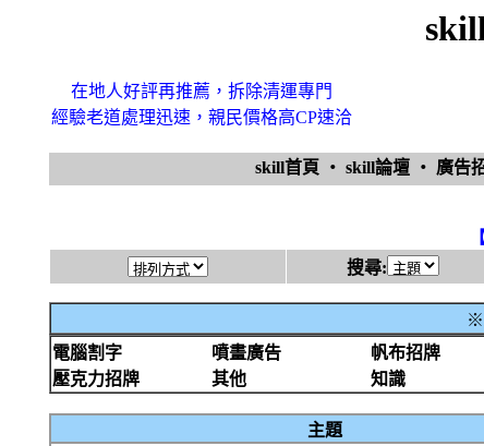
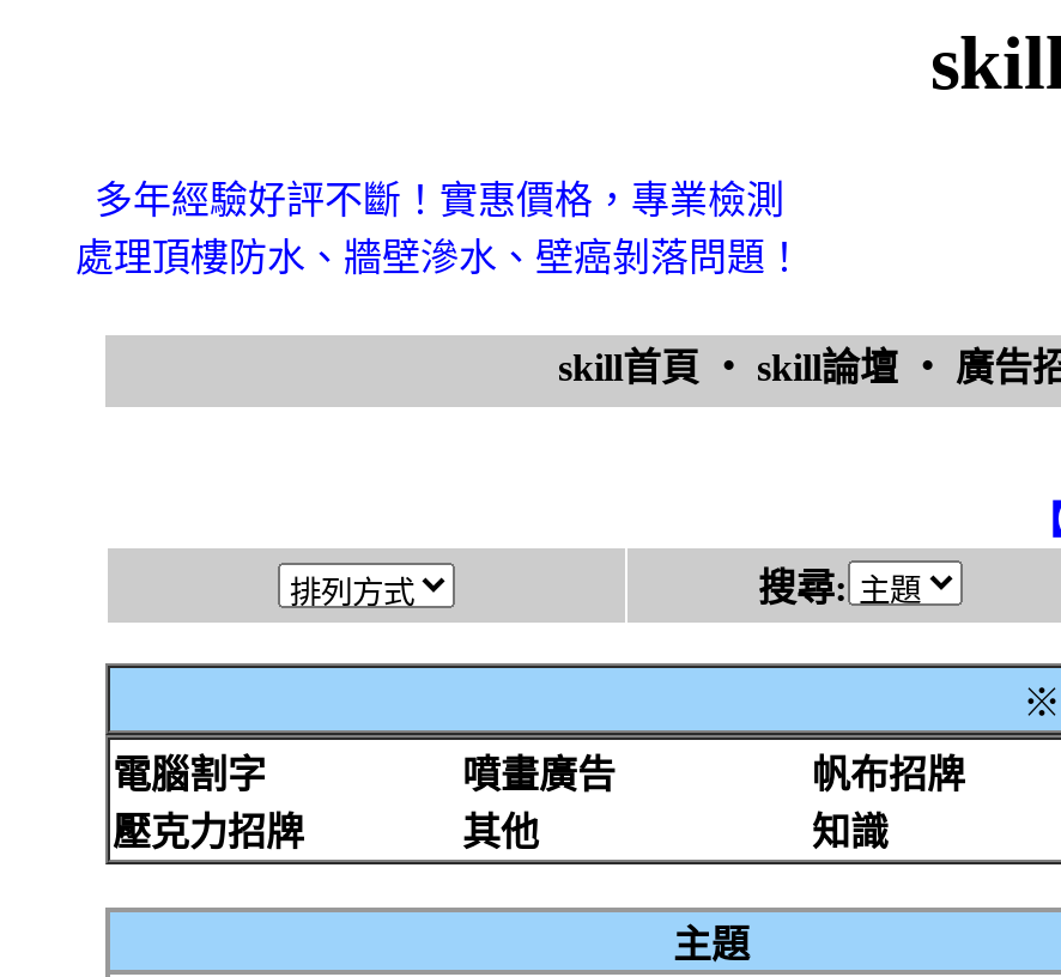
[51,82,352,126] 在地人好評再推薦，拆除清運專門 | 經驗老道處理迅速，親民價格高CP速洽 -> [75,180,804,278] 多年經驗好評不斷！實惠價格，專業檢測 | 處理頂樓防水、牆壁滲水、壁癌剝落問題！

